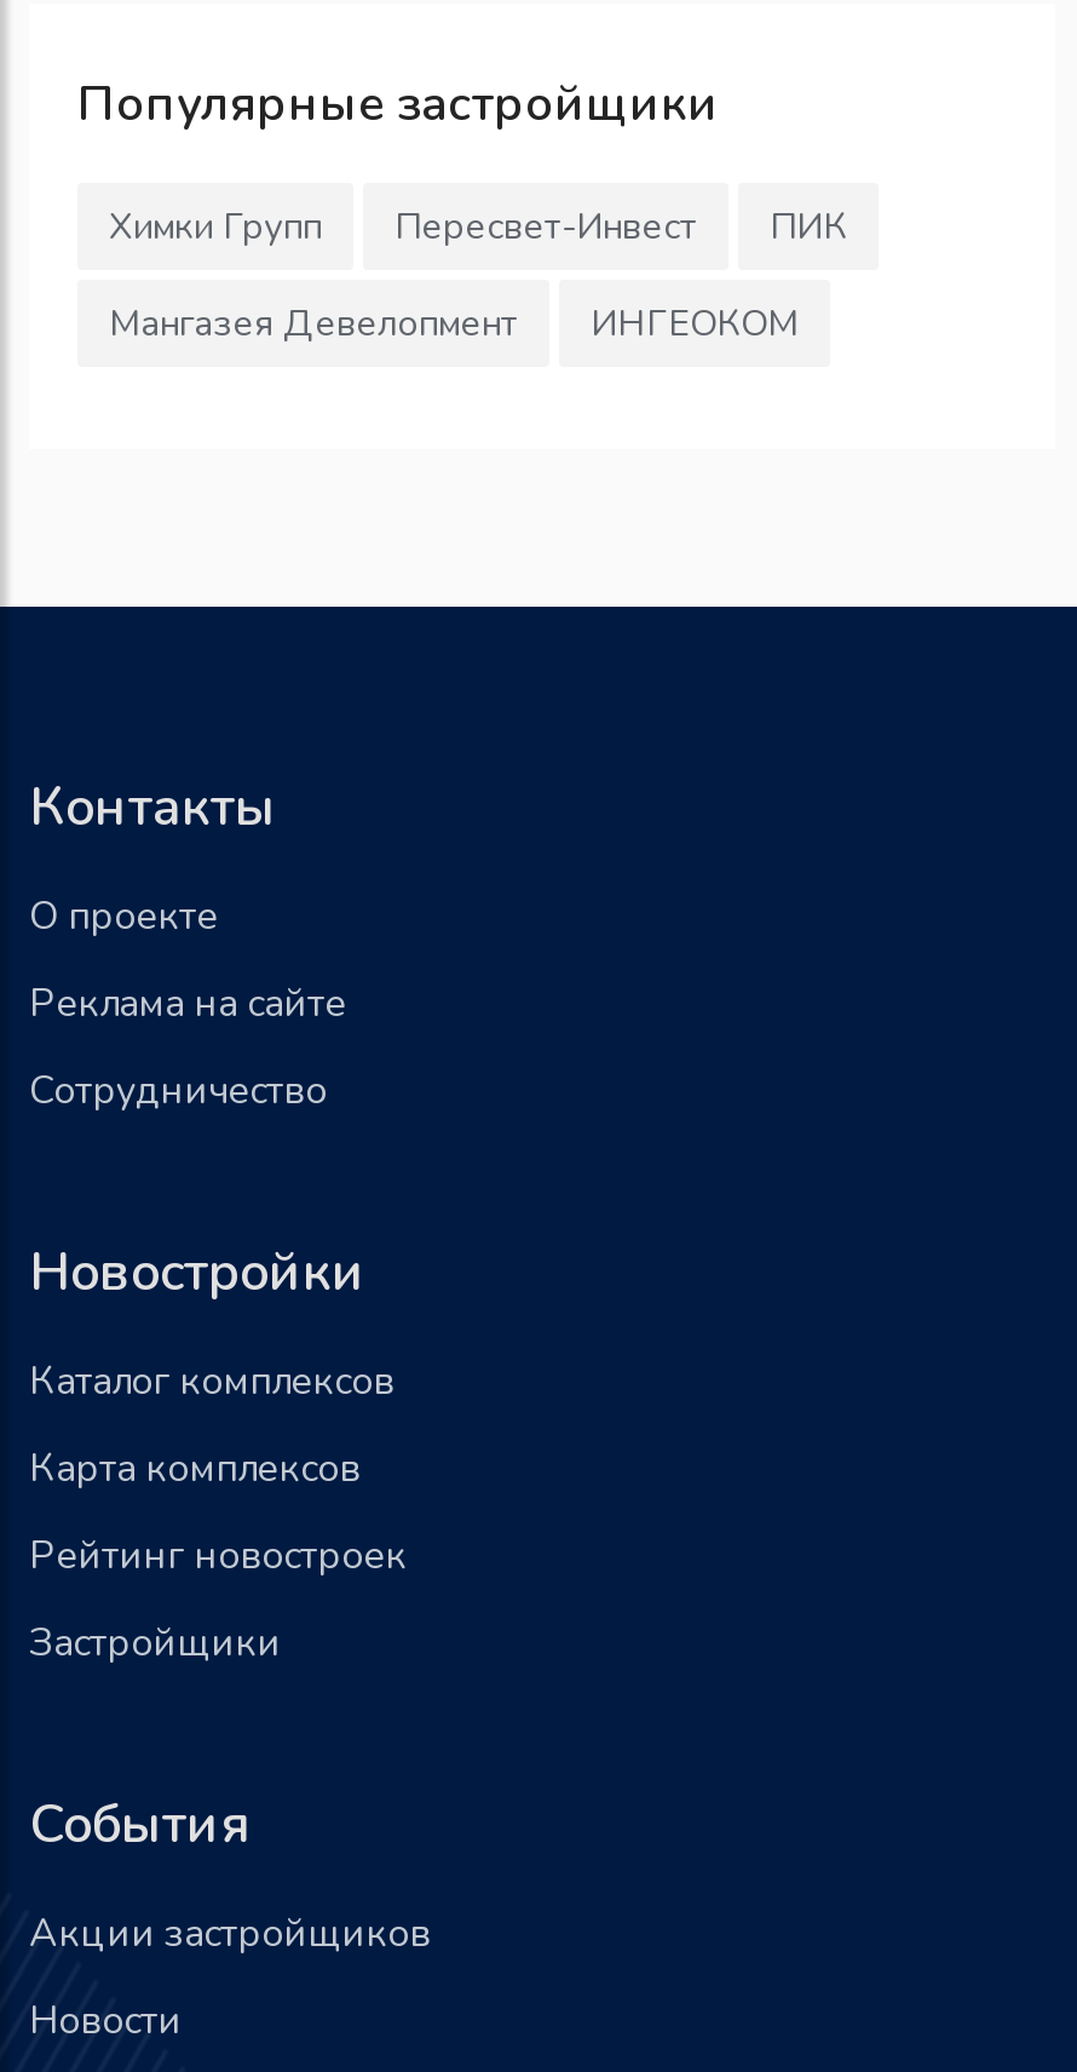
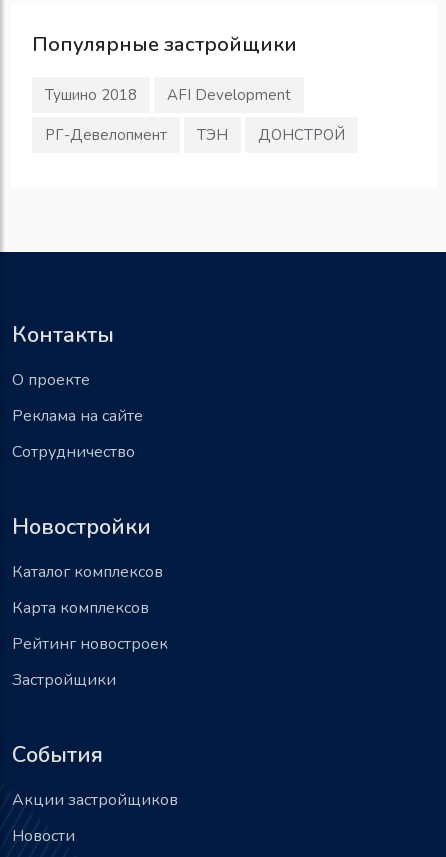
[109,202,847,250] Химки Групп | Пересвет-Инвест | ПИК -> [45,85,291,105] Тушино 2018 | AFI Development
[109,299,799,347] Мангазея Девелопмент | ИНГЕОКОМ -> [45,125,345,145] РГ-Девелопмент | ТЭН | ДОНСТРОЙ

